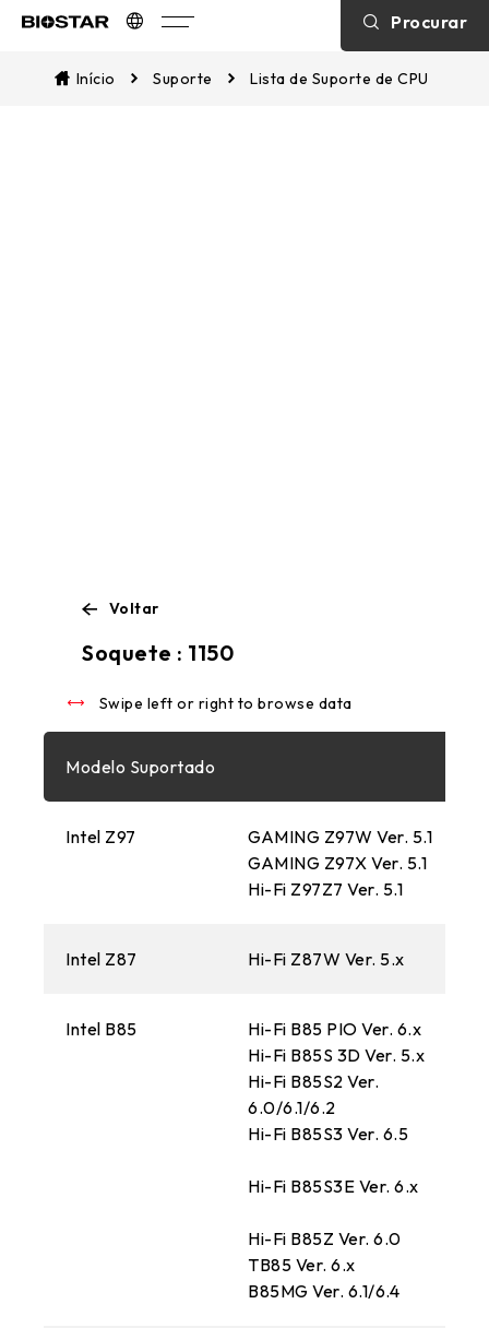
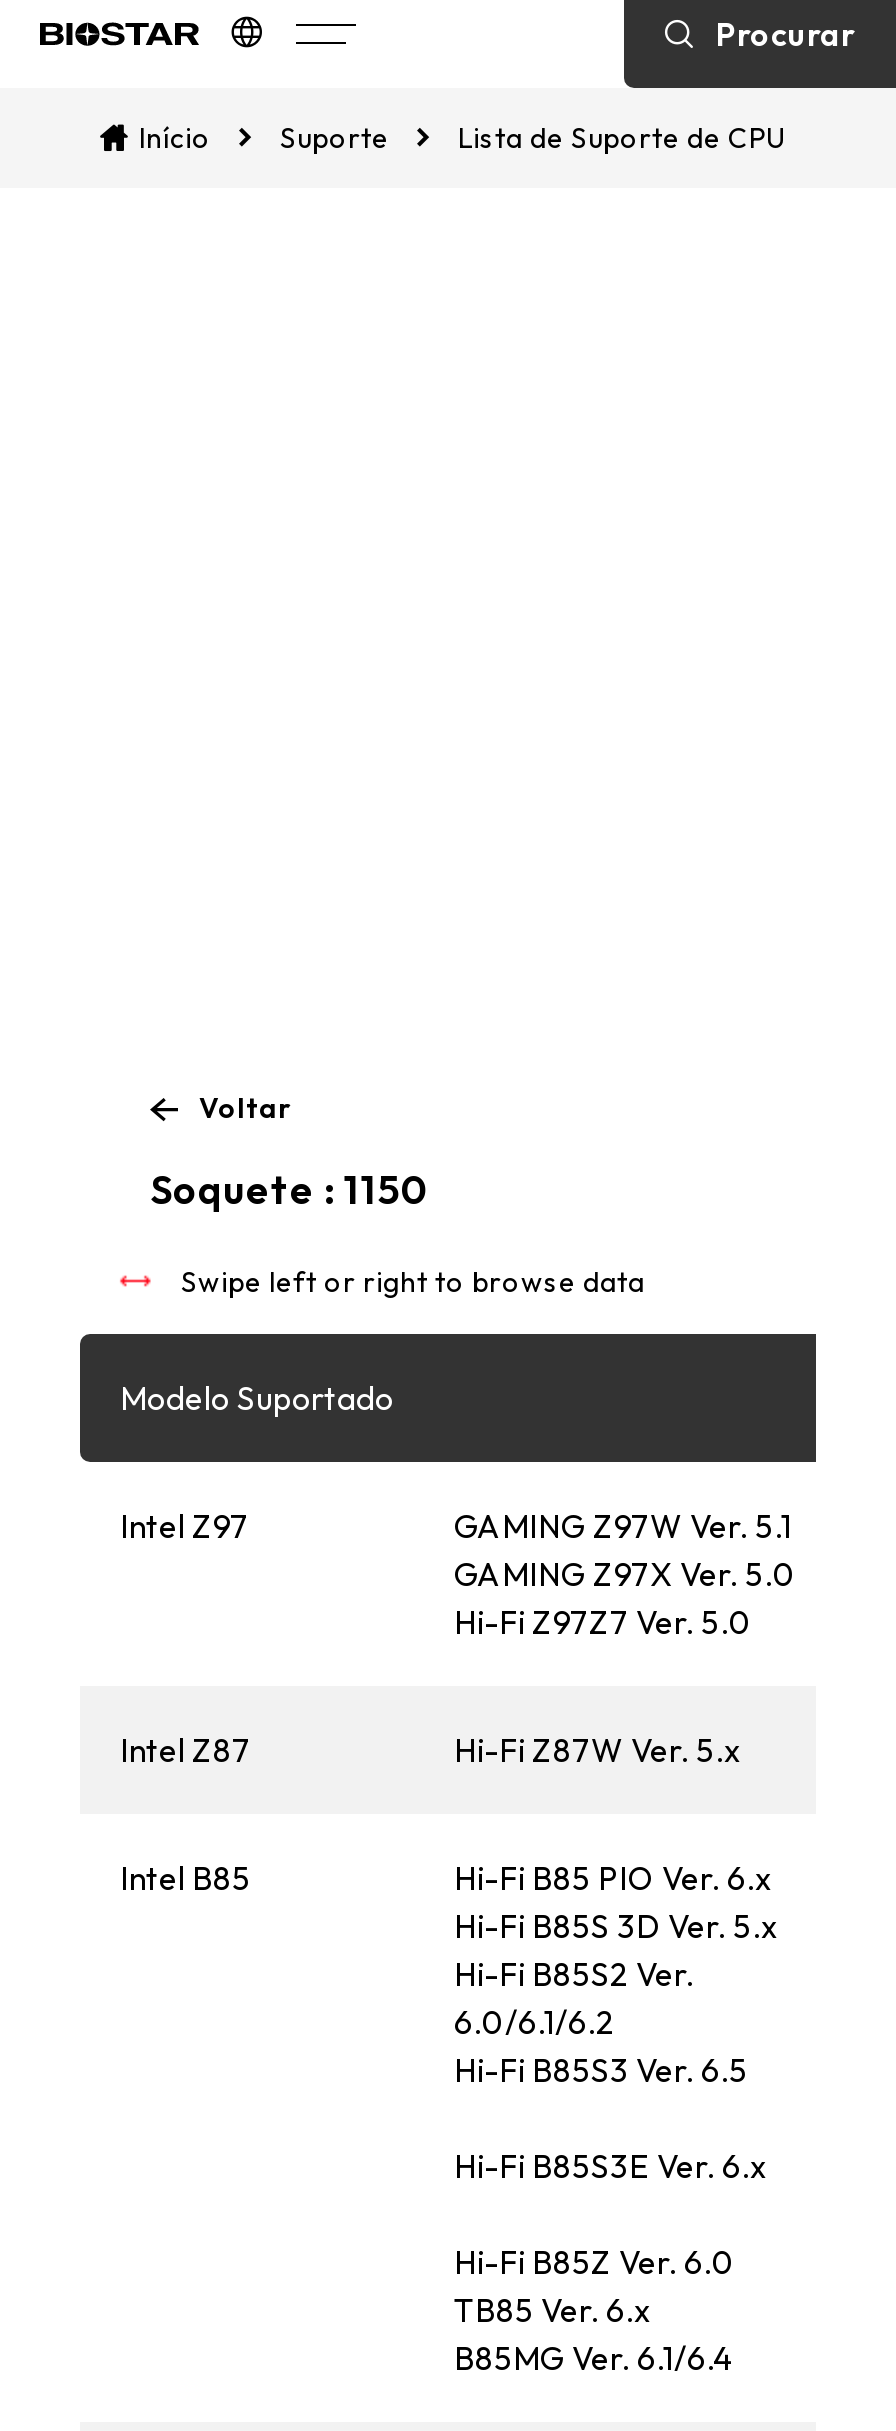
[248,852,427,874] GAMING Z97X Ver. 5.1 -> [454,1554,796,1594] GAMING Z97X Ver. 5.0
[248,878,403,900] Hi-Fi Z97Z7 Ver. 5.1 -> [454,1602,752,1642] Hi-Fi Z97Z7 Ver. 5.0

